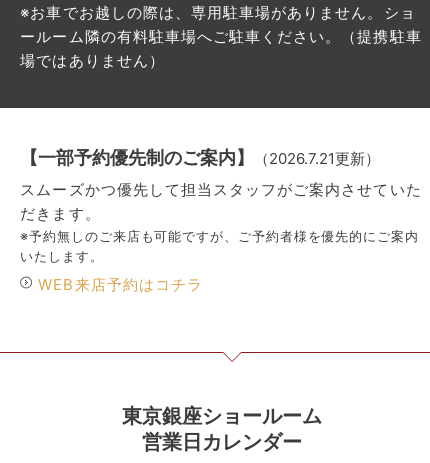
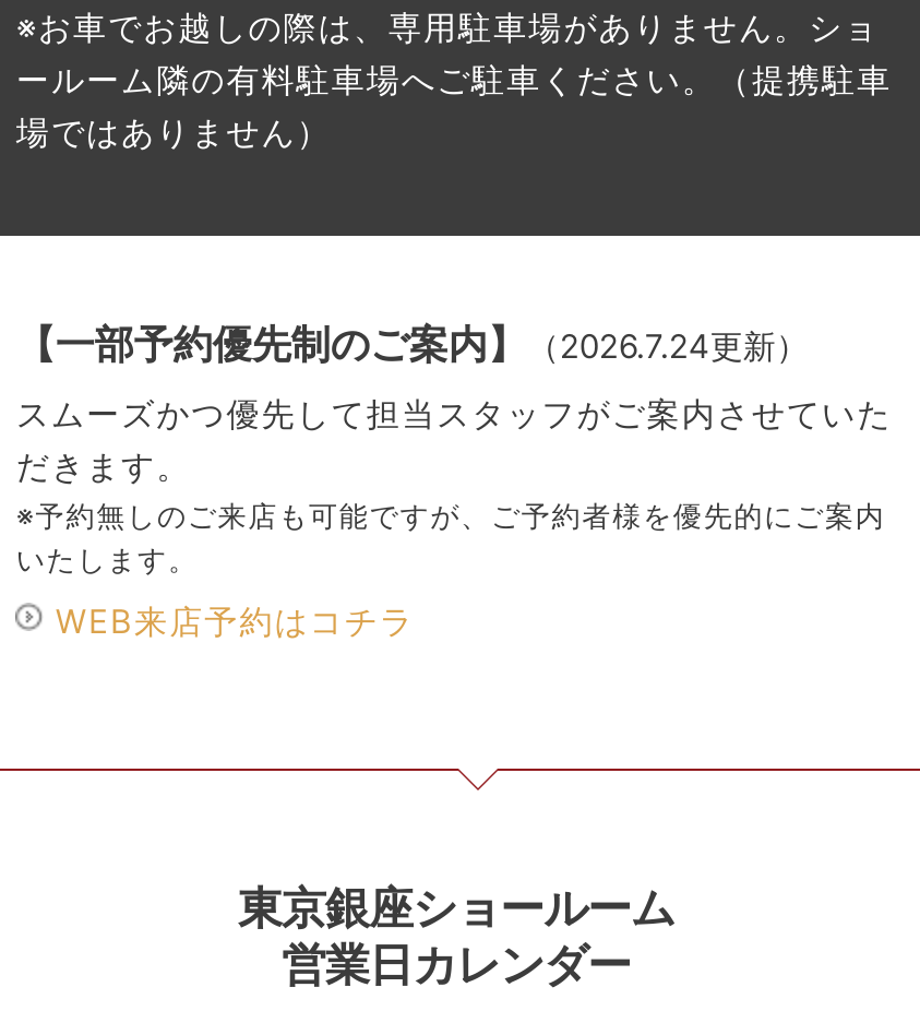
[20,147,380,168] 【一部予約優先制のご案内】（2026.7.21更新） -> [16,321,808,367] 【一部予約優先制のご案内】（2026.7.24更新）

